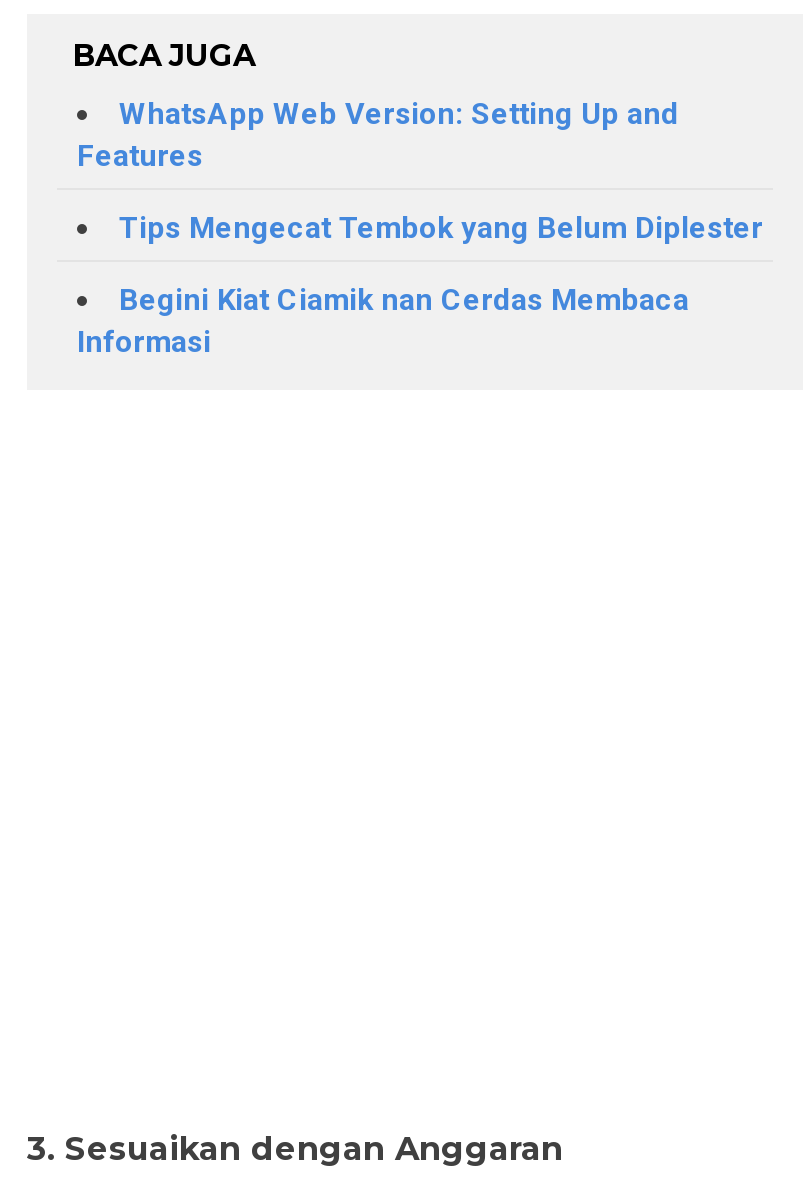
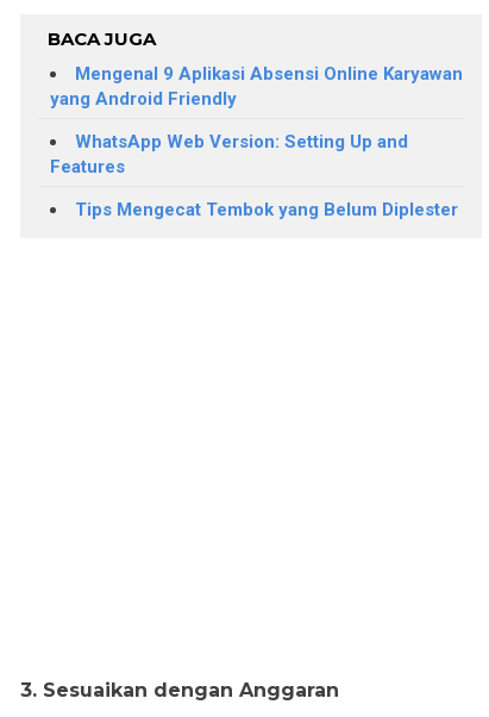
none -> [50,63,463,110] Mengenal 9 Aplikasi Absensi Online Karyawan | yang Android Friendly
moved [77,96,763,246] -> [50,131,458,220]: WhatsApp Web Version: Setting Up and | Features | Tips Mengecat Tembok yang Belum Diplester
[77,281,689,359] Begini Kiat Ciamik nan Cerdas Membaca | Informasi -> none

